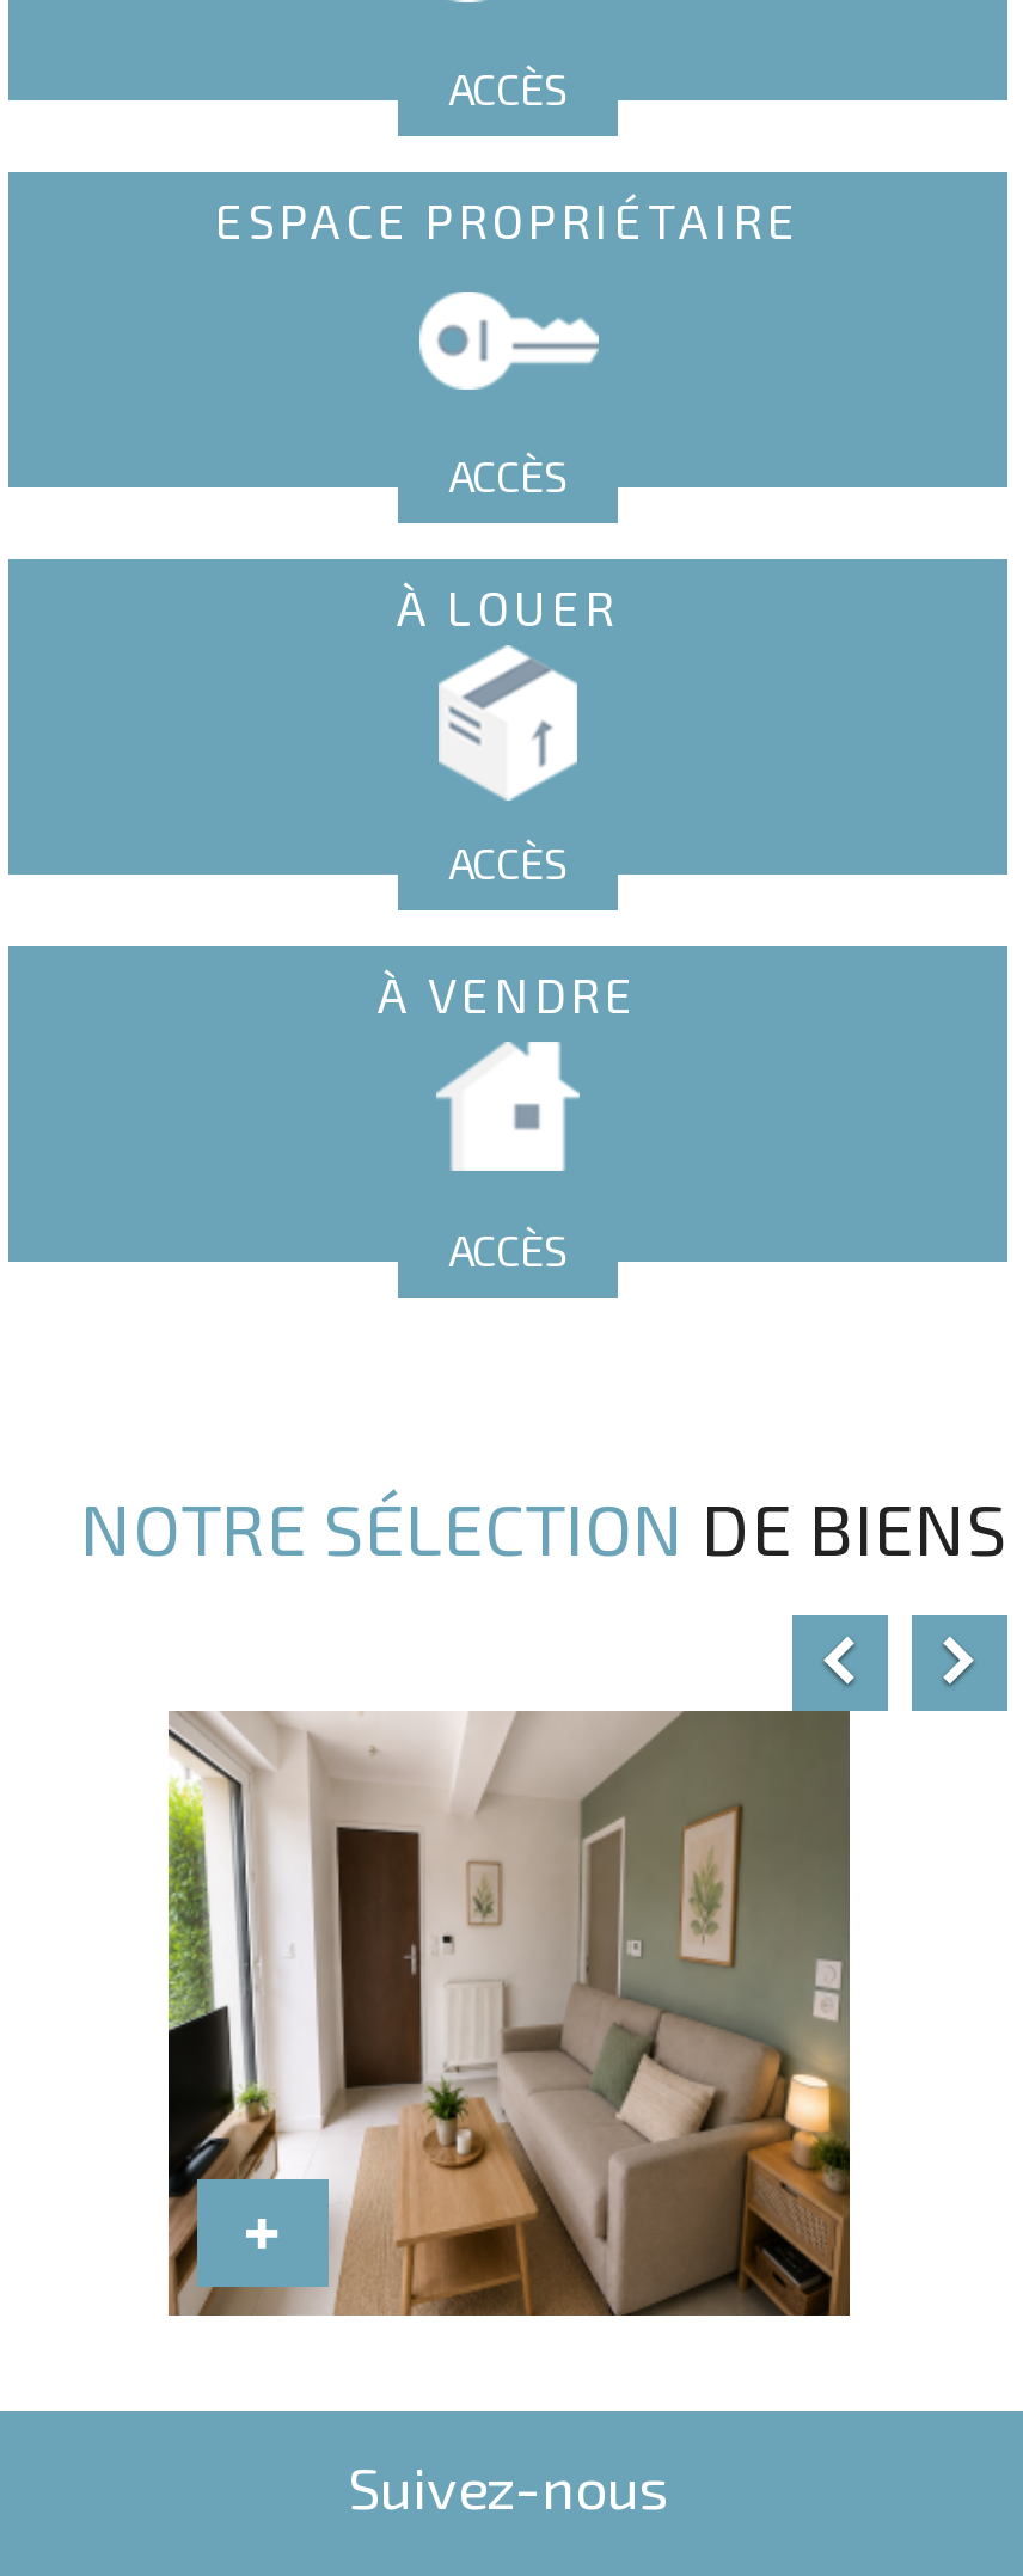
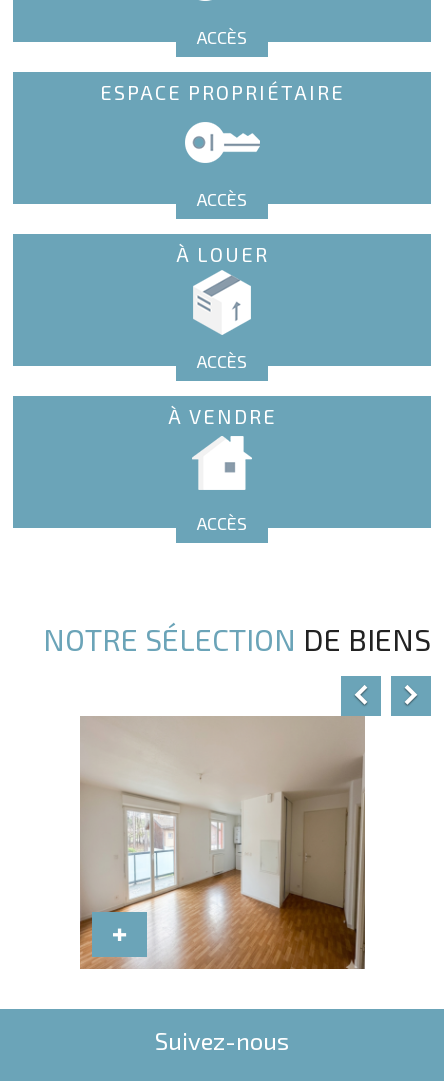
[166,1711,852,2318] [image] -> [79,716,366,970] [image]

